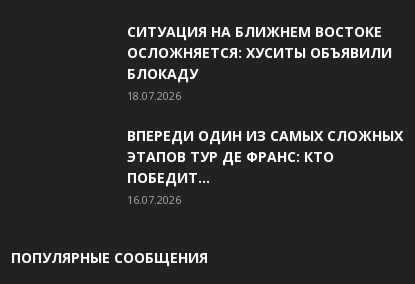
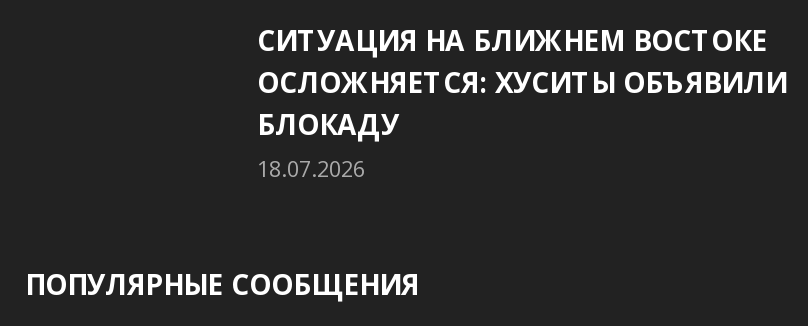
[127,126,403,207] ВПЕРЕДИ ОДИН ИЗ САМЫХ СЛОЖНЫХ | ЭТАПОВ ТУР ДЕ ФРАНС: КТО | ПОБЕДИТ... | 16.07.2026 -> none

